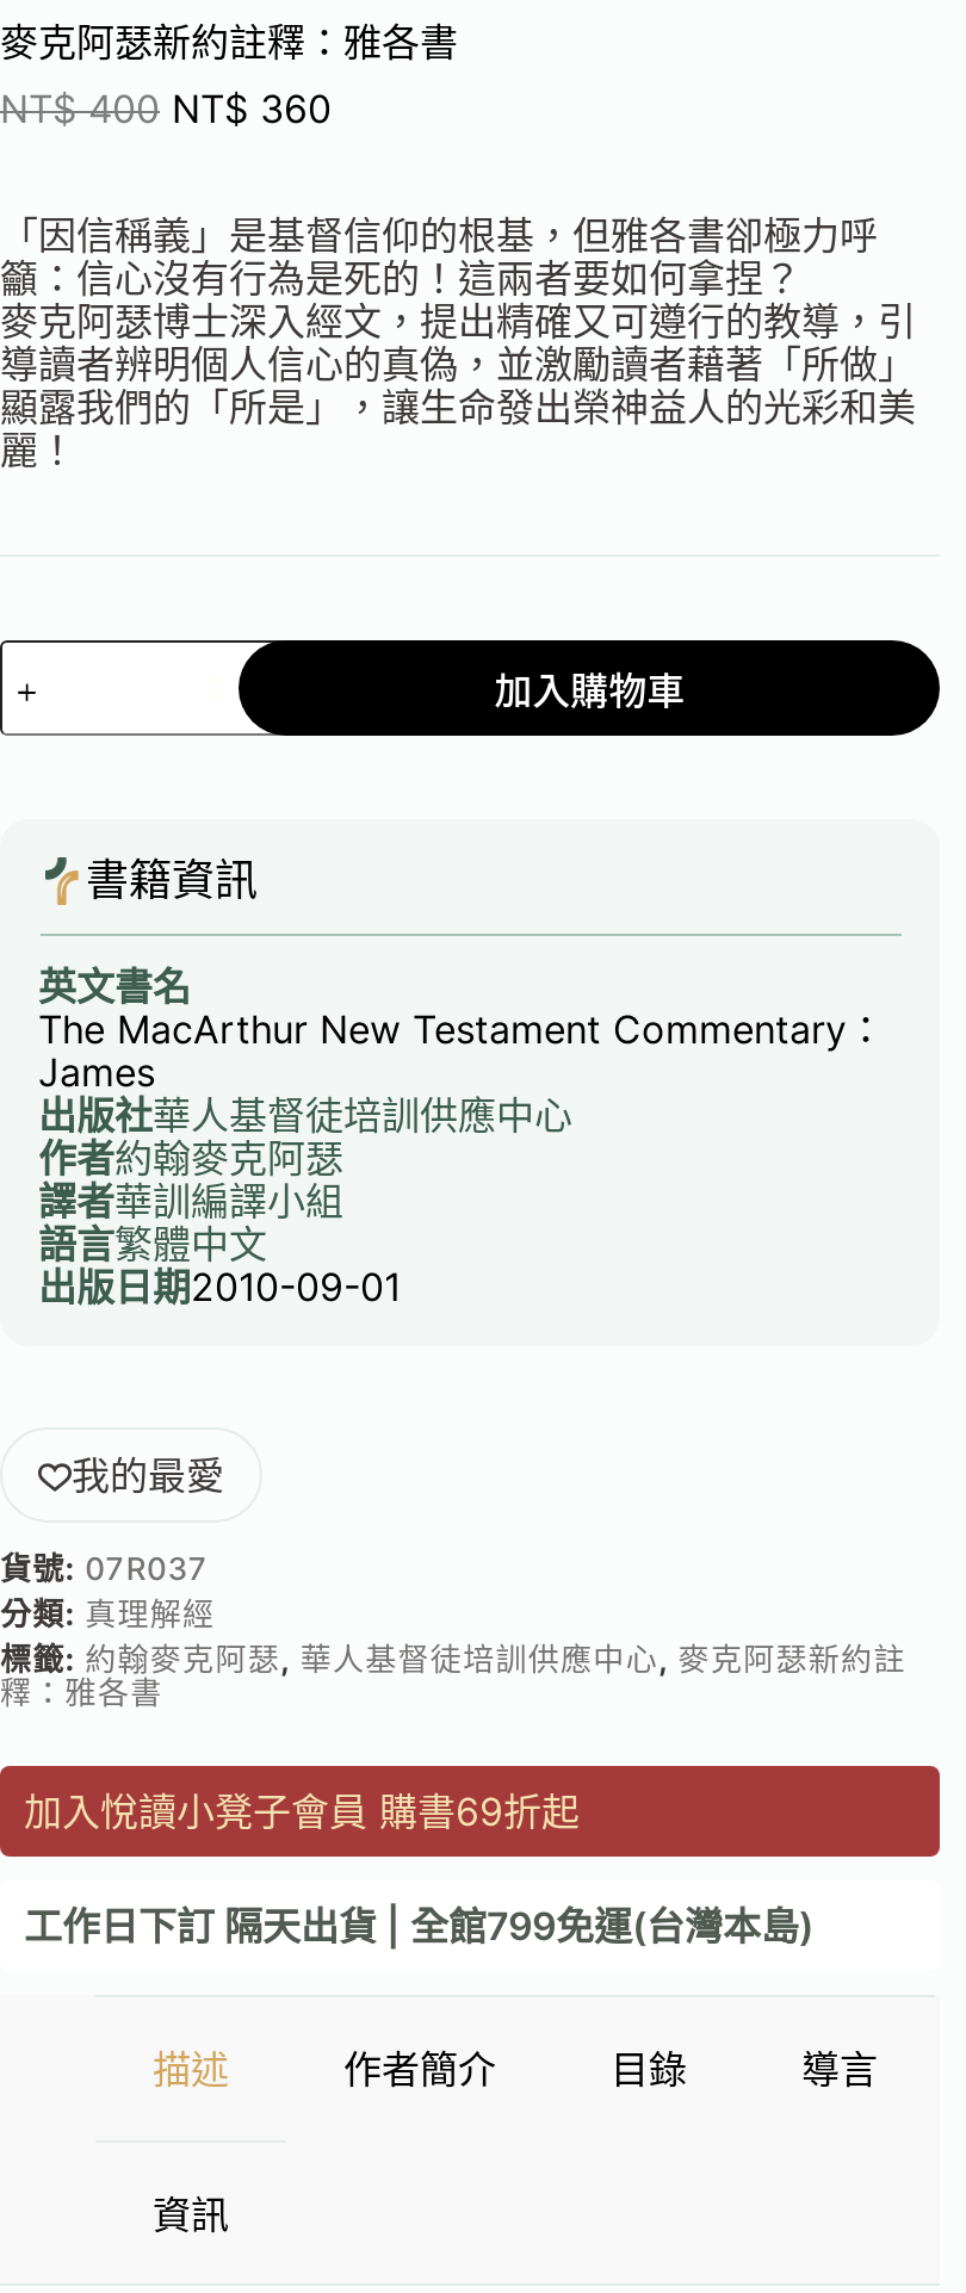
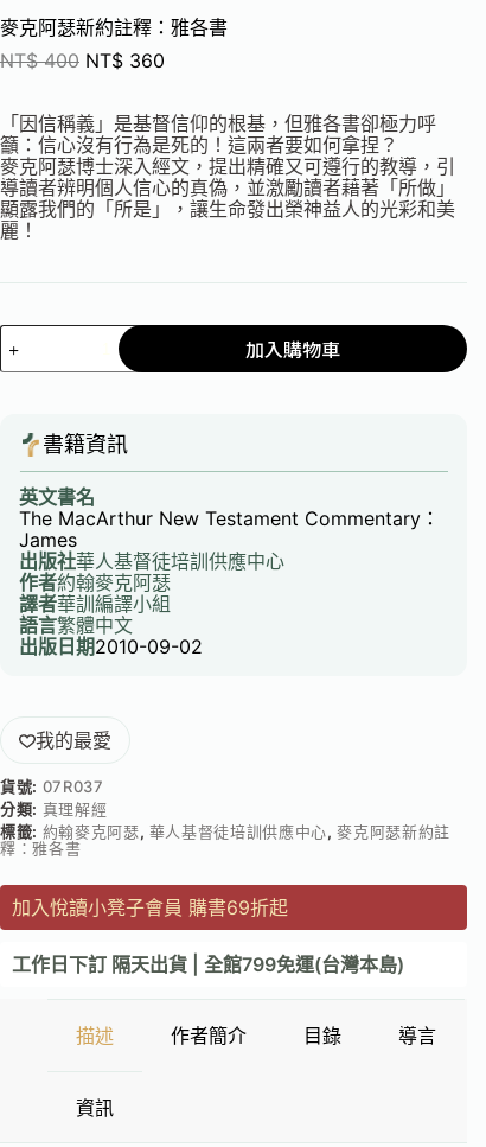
[38,1263,401,1311] 出版日期2010-09-01 -> [19,635,203,658] 出版日期2010-09-02

